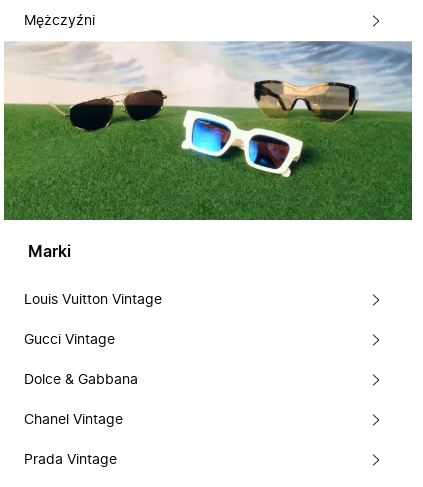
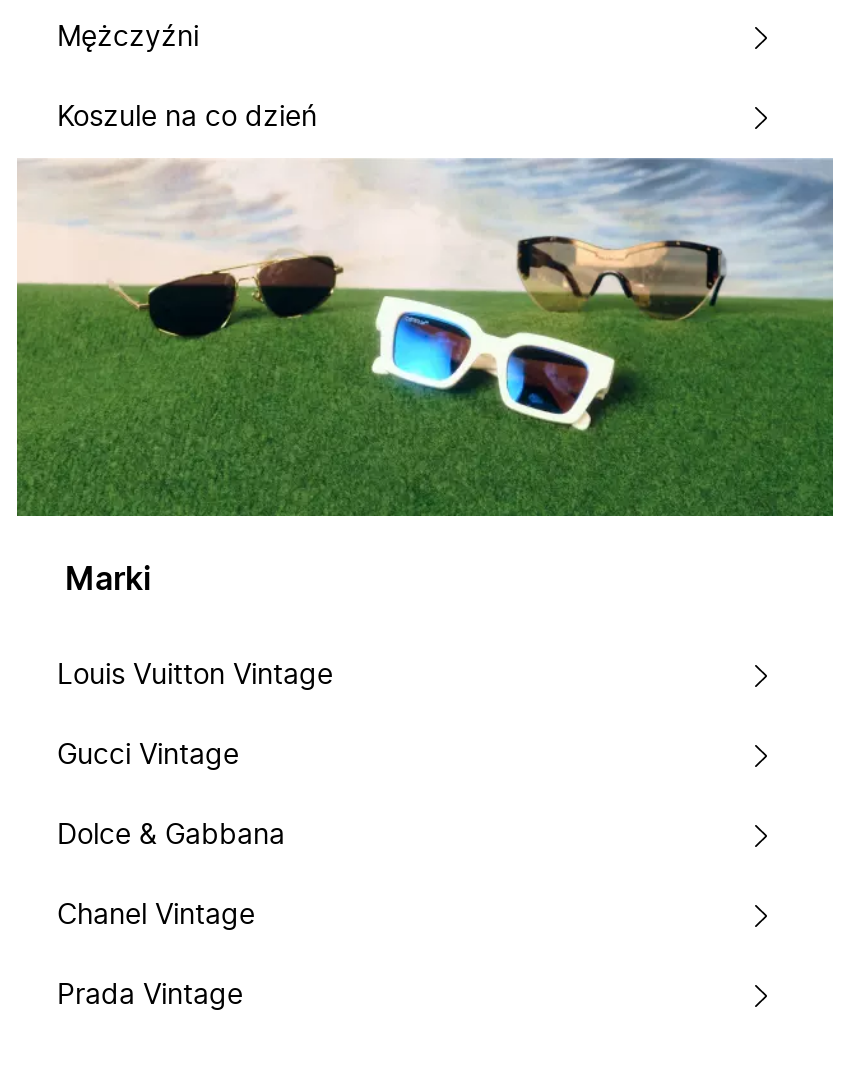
none -> [57,104,317,132] Koszule na co dzień

